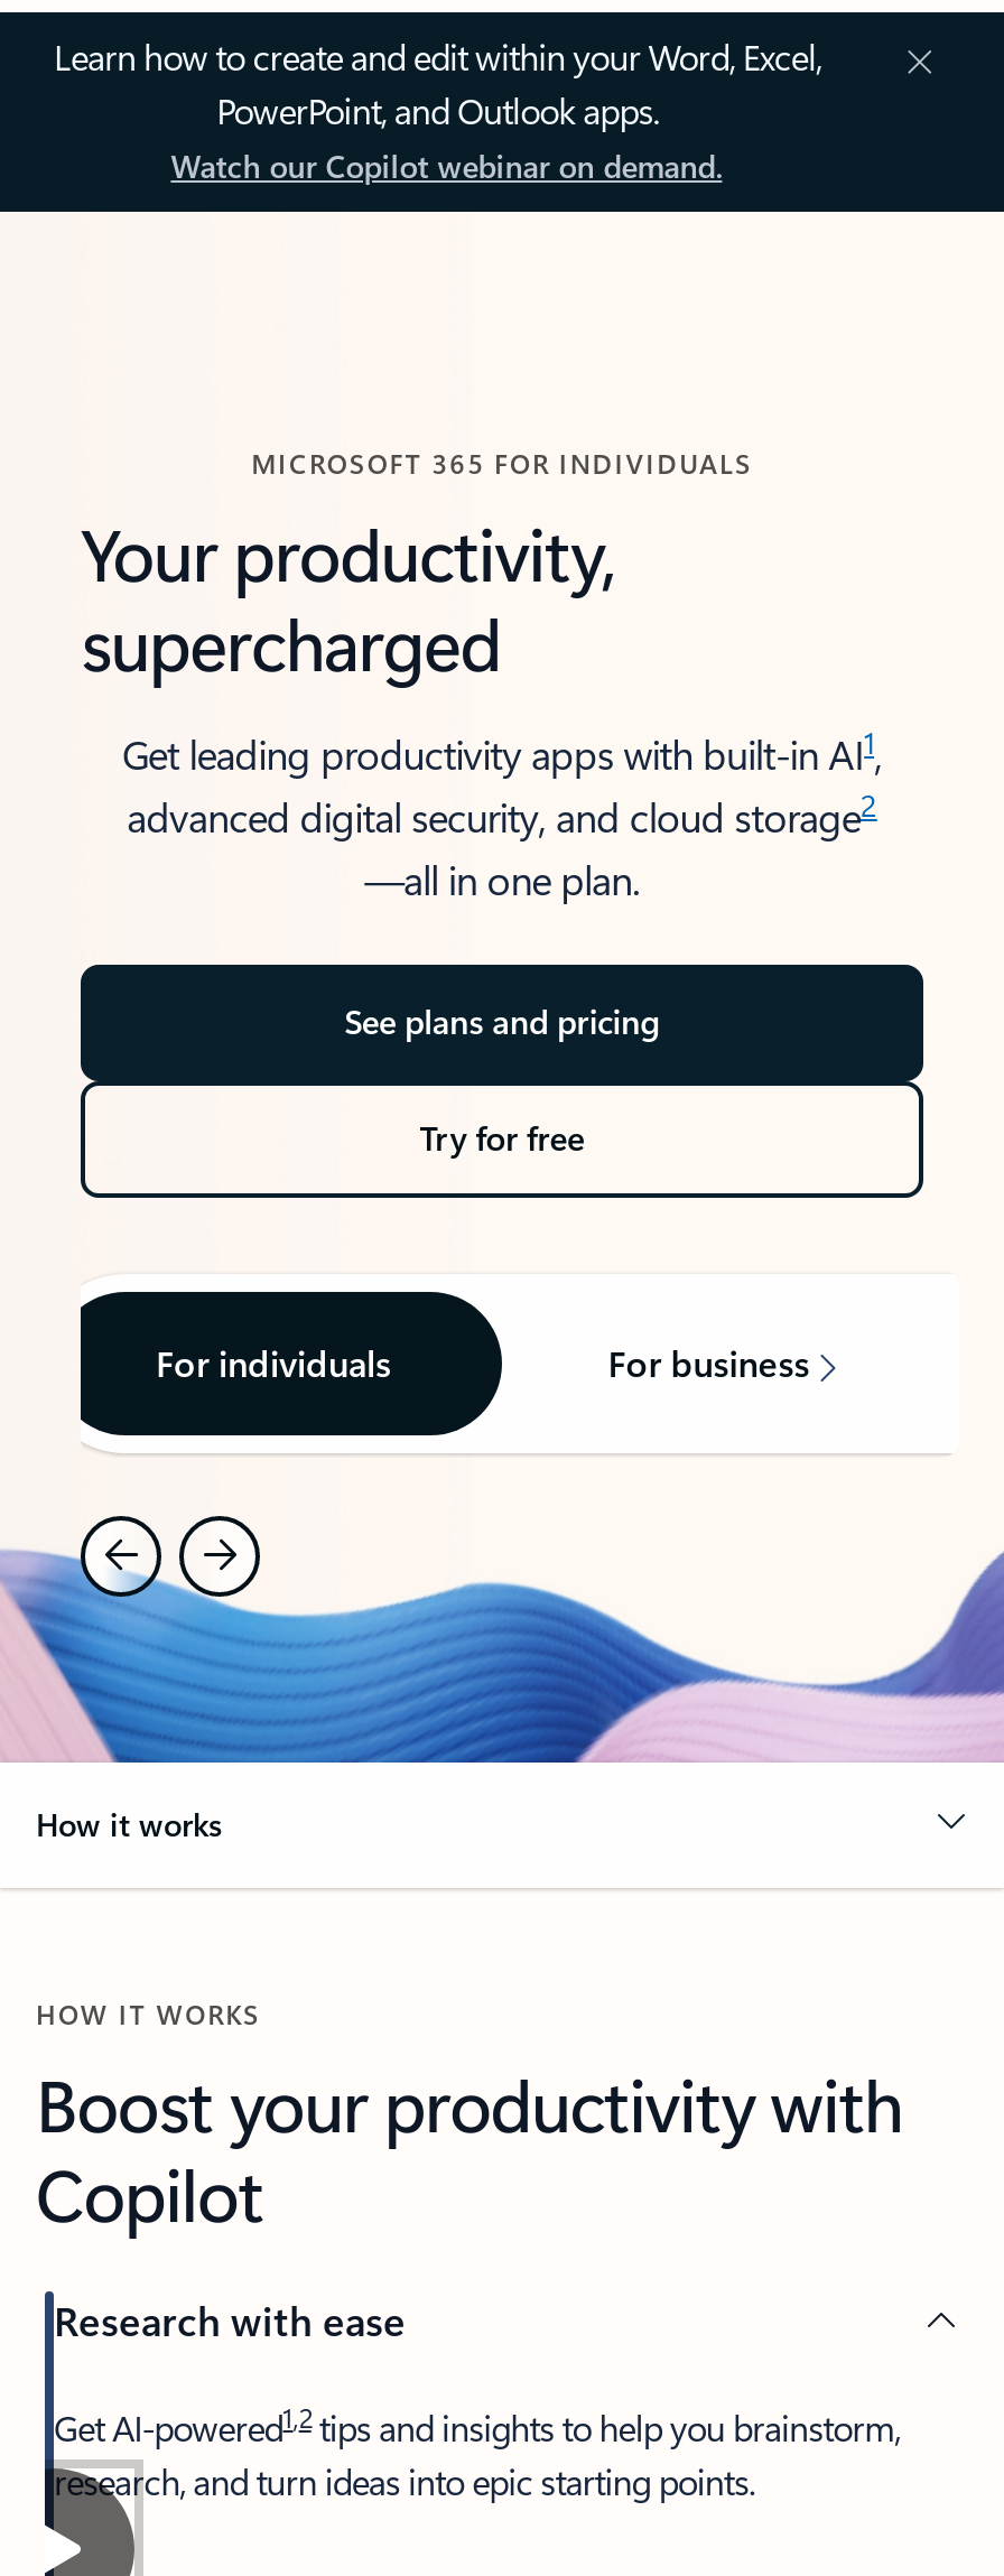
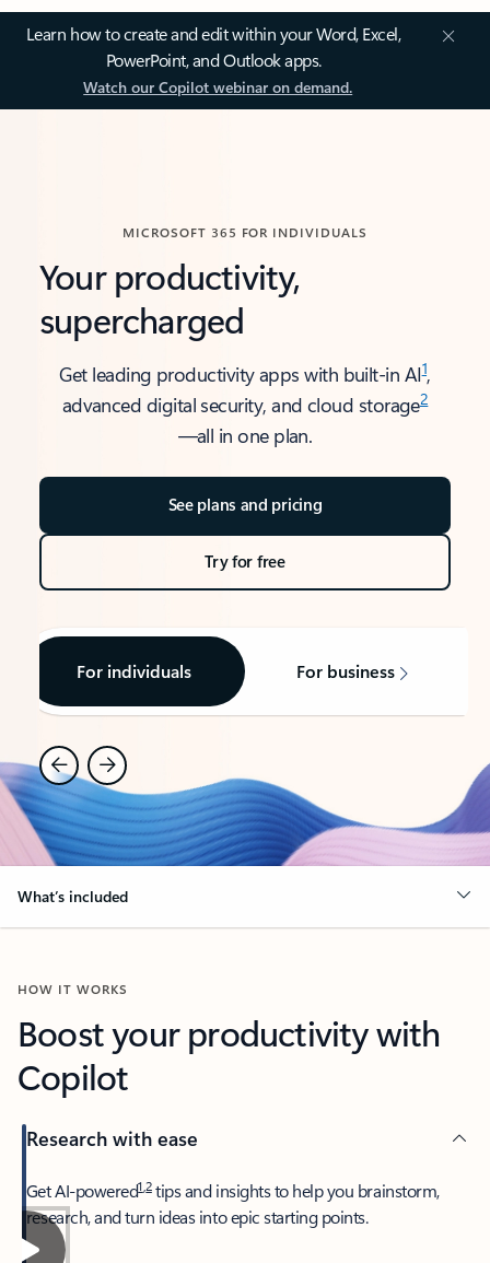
[36,1803,222,1845] How it works -> [17,886,128,907] What’s included

